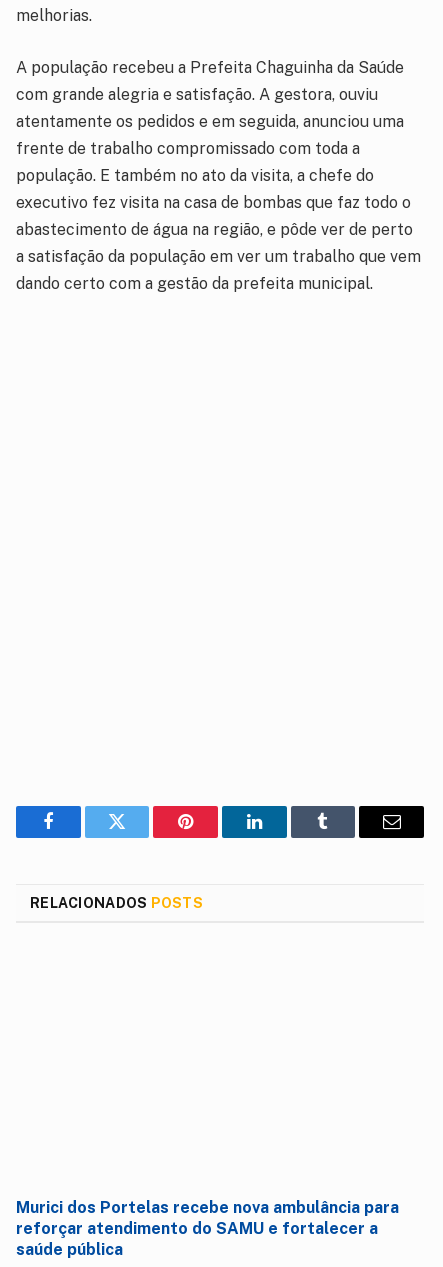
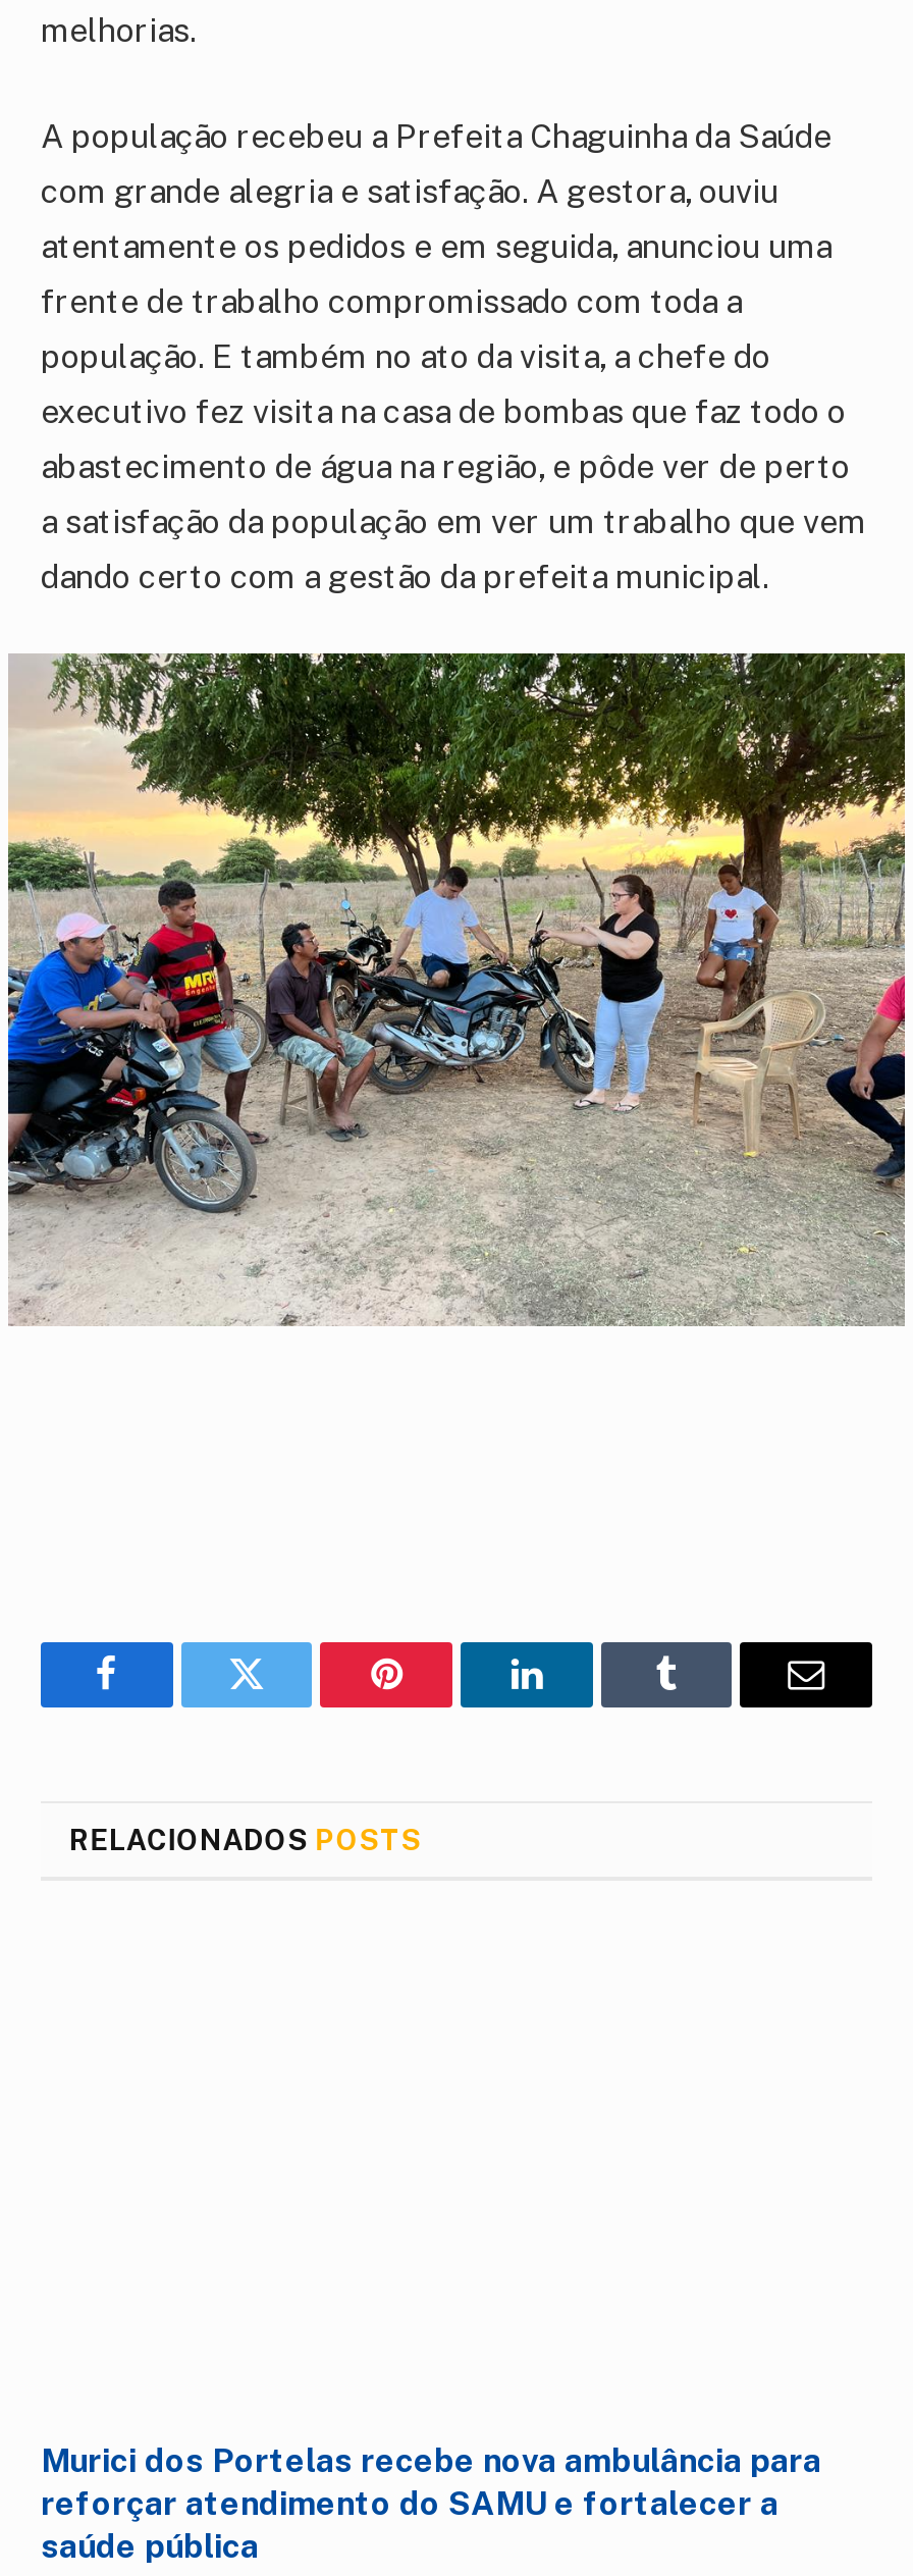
none -> [6,651,907,1328] [image]

